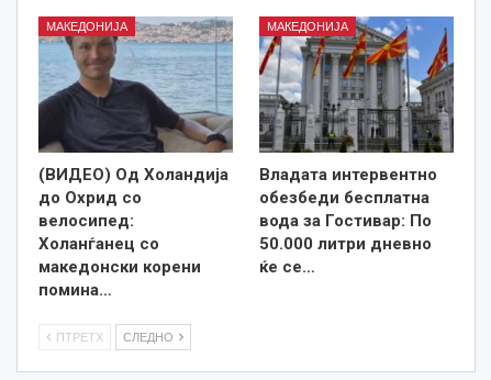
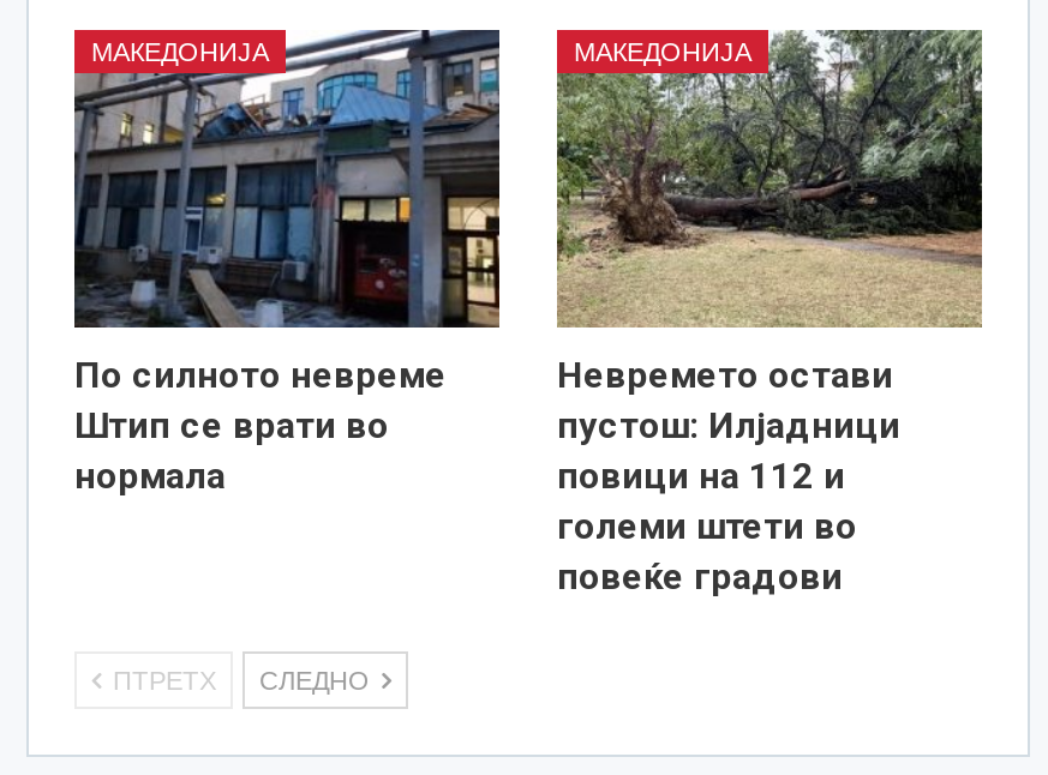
[38,16,233,299] [image] | (ВИДЕО) Од Холандија | до Охрид со | велосипед: | Холанѓанец со | македонски корени | помина… -> [72,28,502,497] [image] | По силното невреме | Штип се врати во | нормала
[258,15,455,276] [image] | Владата интервентно | обезбеди бесплатна | вода за Гостивар: По | 50.000 литри дневно | ќе се… -> [557,28,984,597] [image] | Невремето остави | пустош: Илјадници | повици на 112 и | големи штети во | повеќе градови

